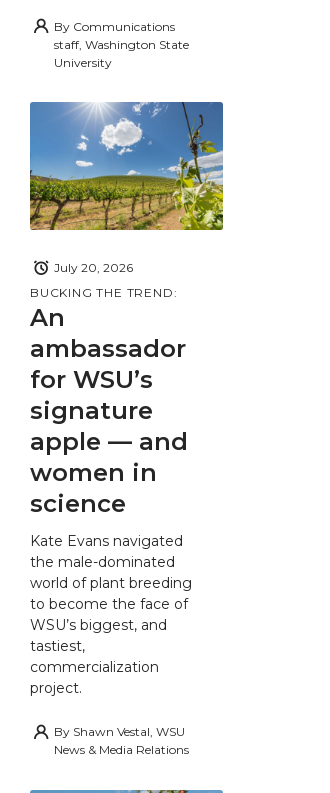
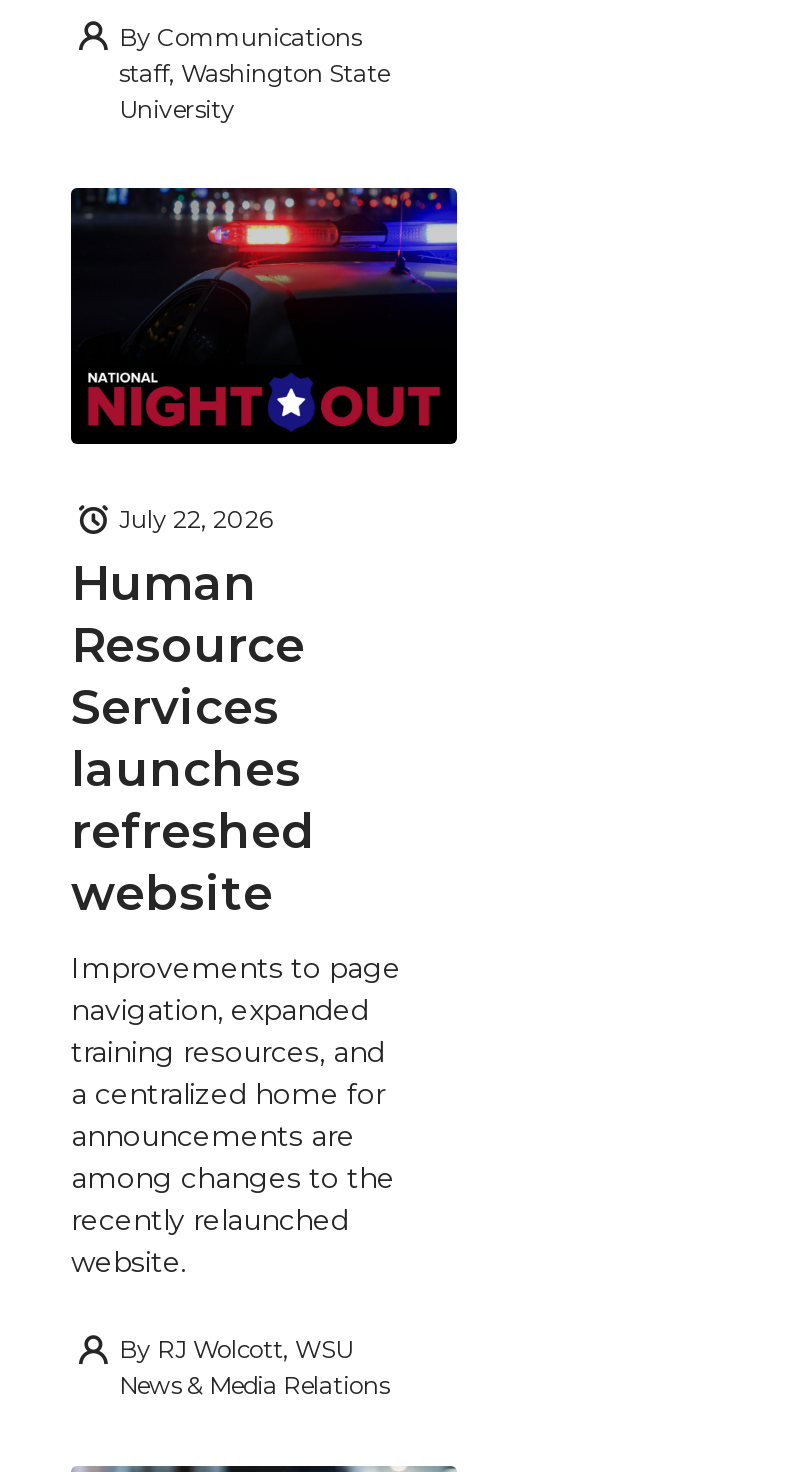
[29,101,224,275] [image] | July 20, 2026 -> [69,186,459,534] [image] | July 22, 2026
[30,284,188,517] BUCKING THE TREND: | An | ambassador | for WSU’s | signature | apple — and | women in | science -> [71,553,315,921] Human | Resource | Services | launches | refreshed | website
[30,532,192,697] Kate Evans navigated | the male-dominated | world of plant breeding | to become the face of | WSU’s biggest, and | tastiest, | commercialization | project. -> [71,950,401,1280] Improvements to page | navigation, expanded | training resources, and | a centralized home for | announcements are | among changes to the | recently relaunched | website.
[54,724,185,739] By Shawn Vestal, WSU -> [119,1335,353,1365] By RJ Wolcott, WSU

